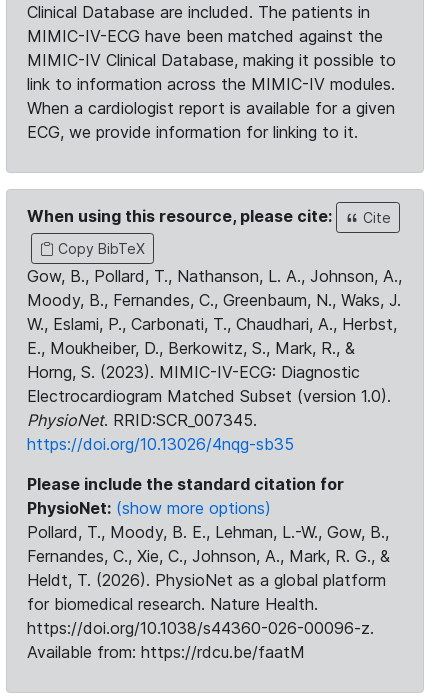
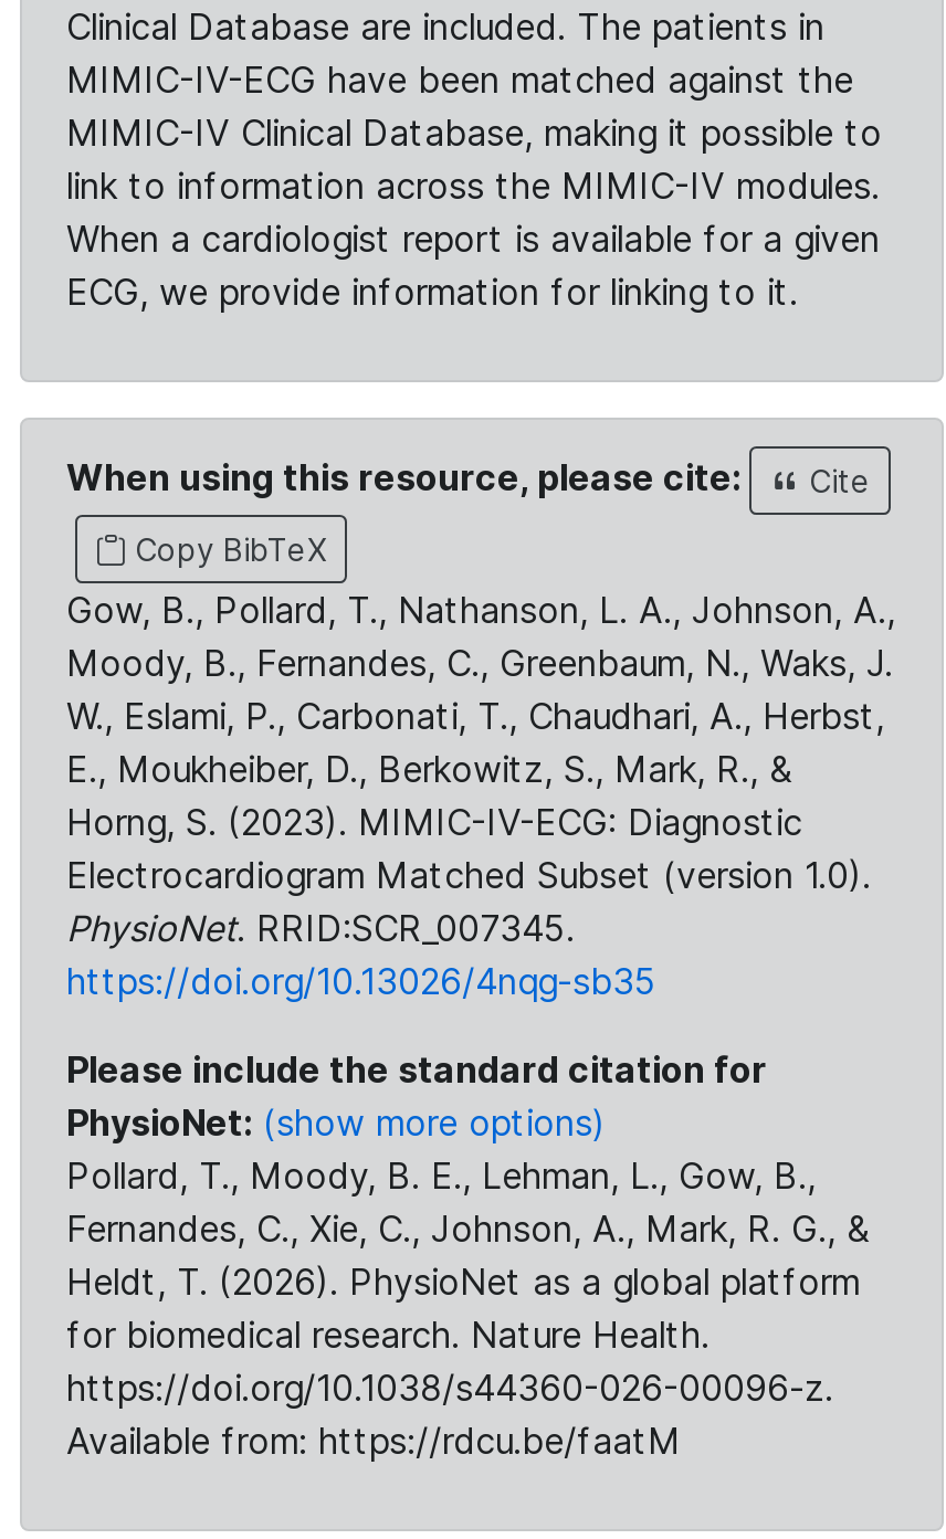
[27,522,389,542] Pollard, T., Moody, B. E., Lehman, L.-W., Gow, B., -> [66,1153,816,1198] Pollard, T., Moody, B. E., Lehman, L., Gow, B.,

